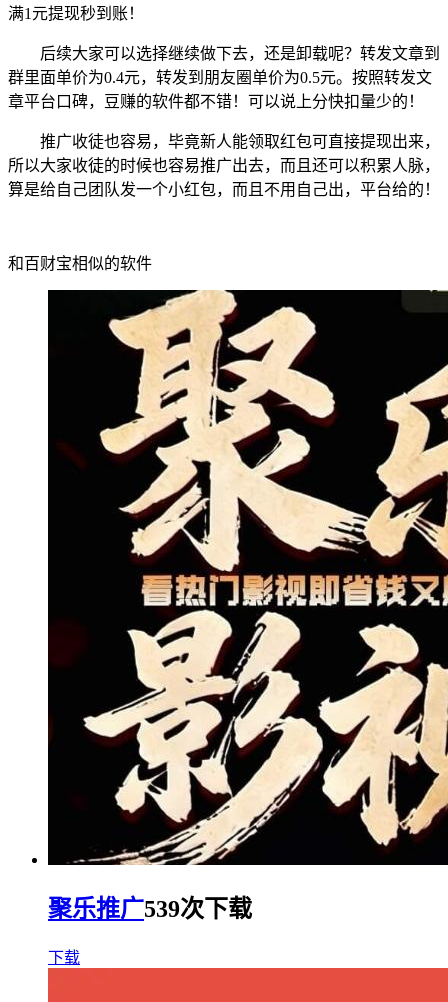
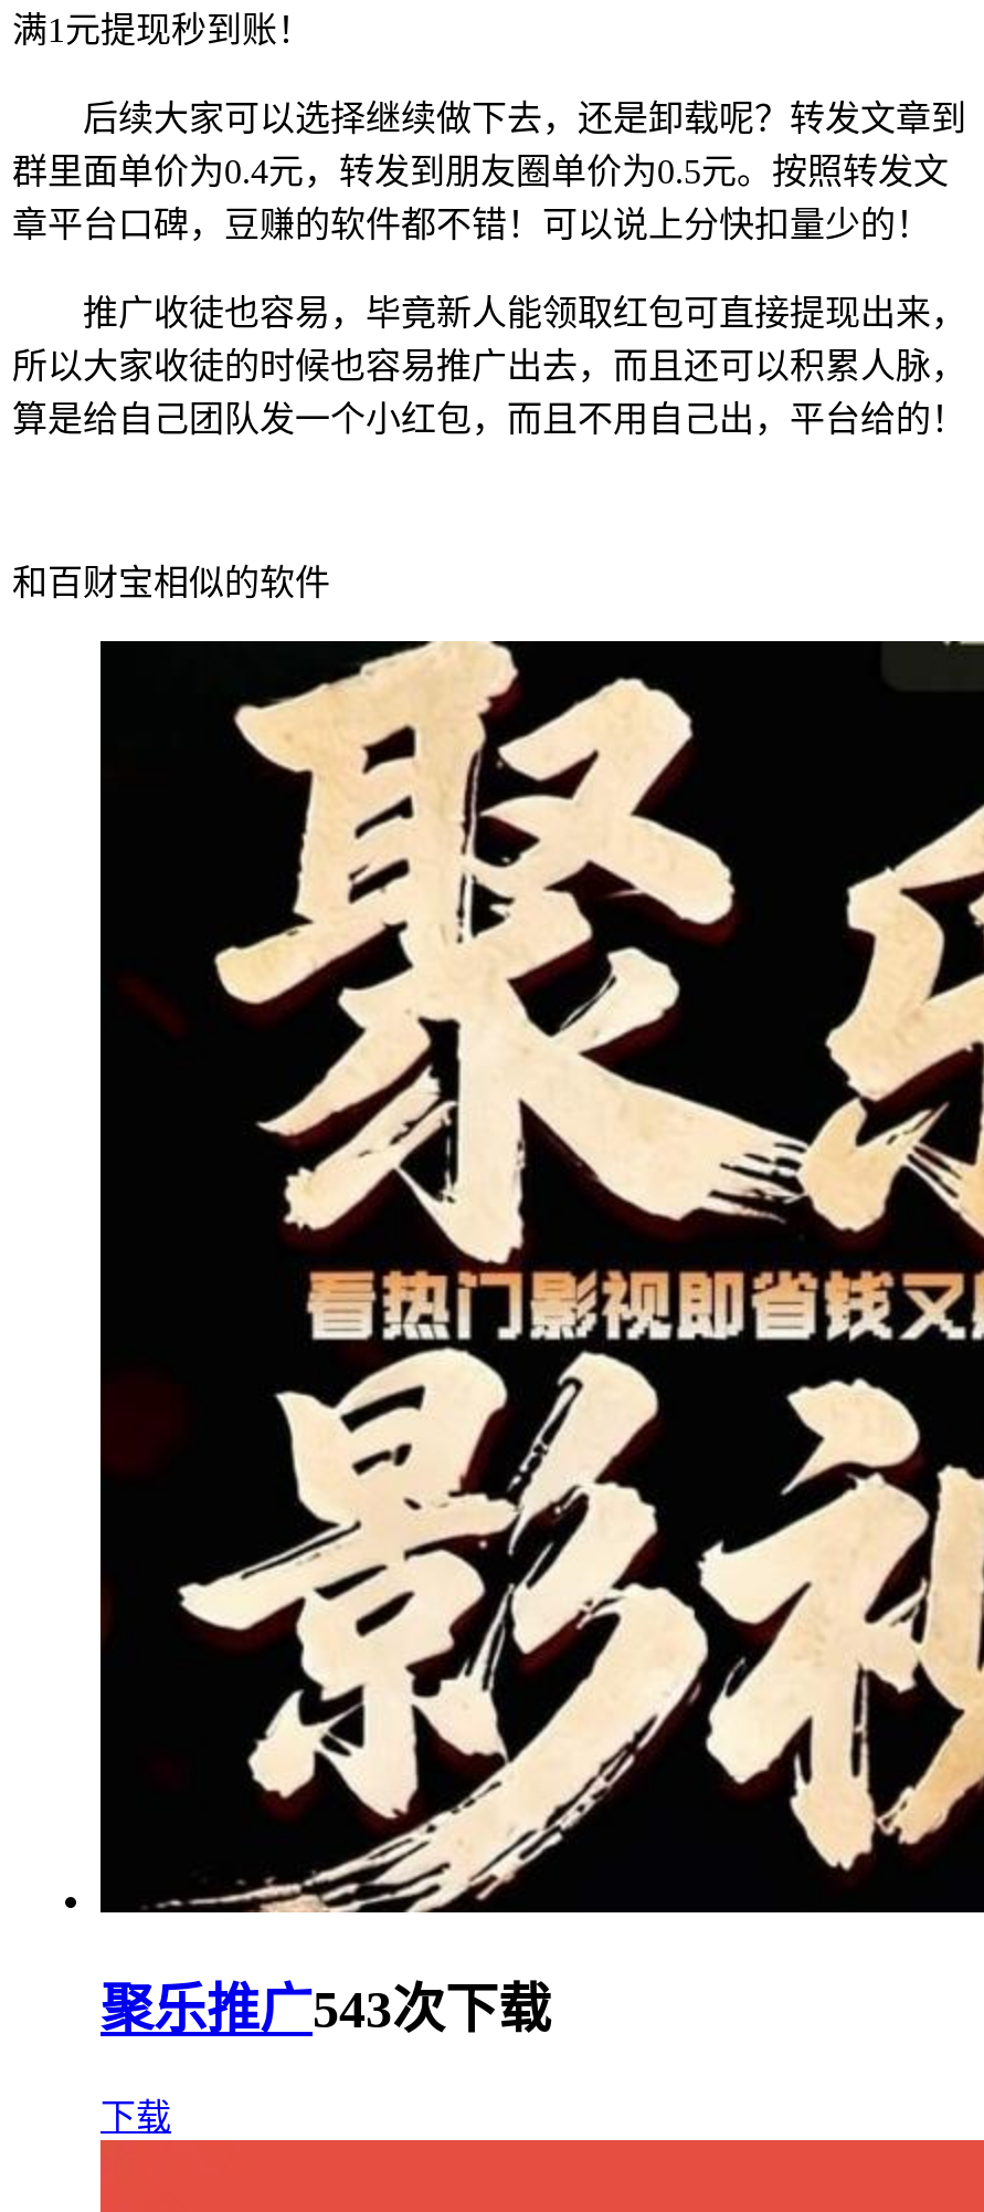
[48,896,252,922] 聚乐推广539次下载 -> [100,1980,551,2038] 聚乐推广543次下载

